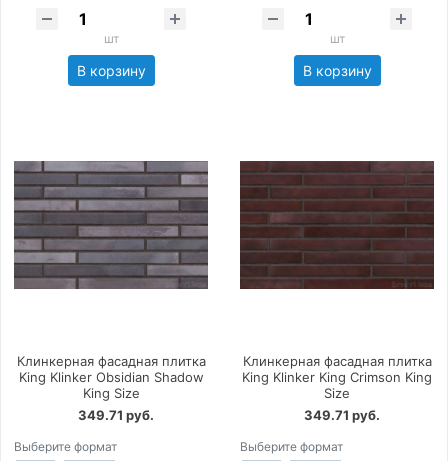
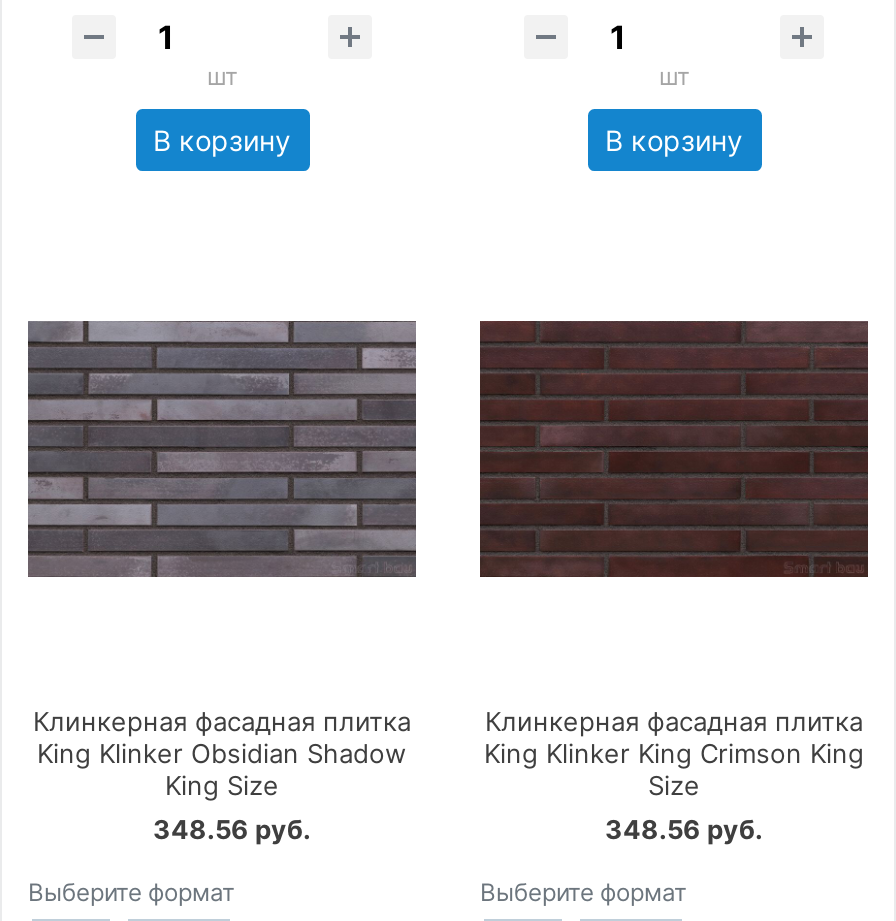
[78,407,154,423] 349.71 руб. -> [153,814,311,846] 348.56 руб.
[304,407,380,423] 349.71 руб. -> [605,814,763,846] 348.56 руб.

